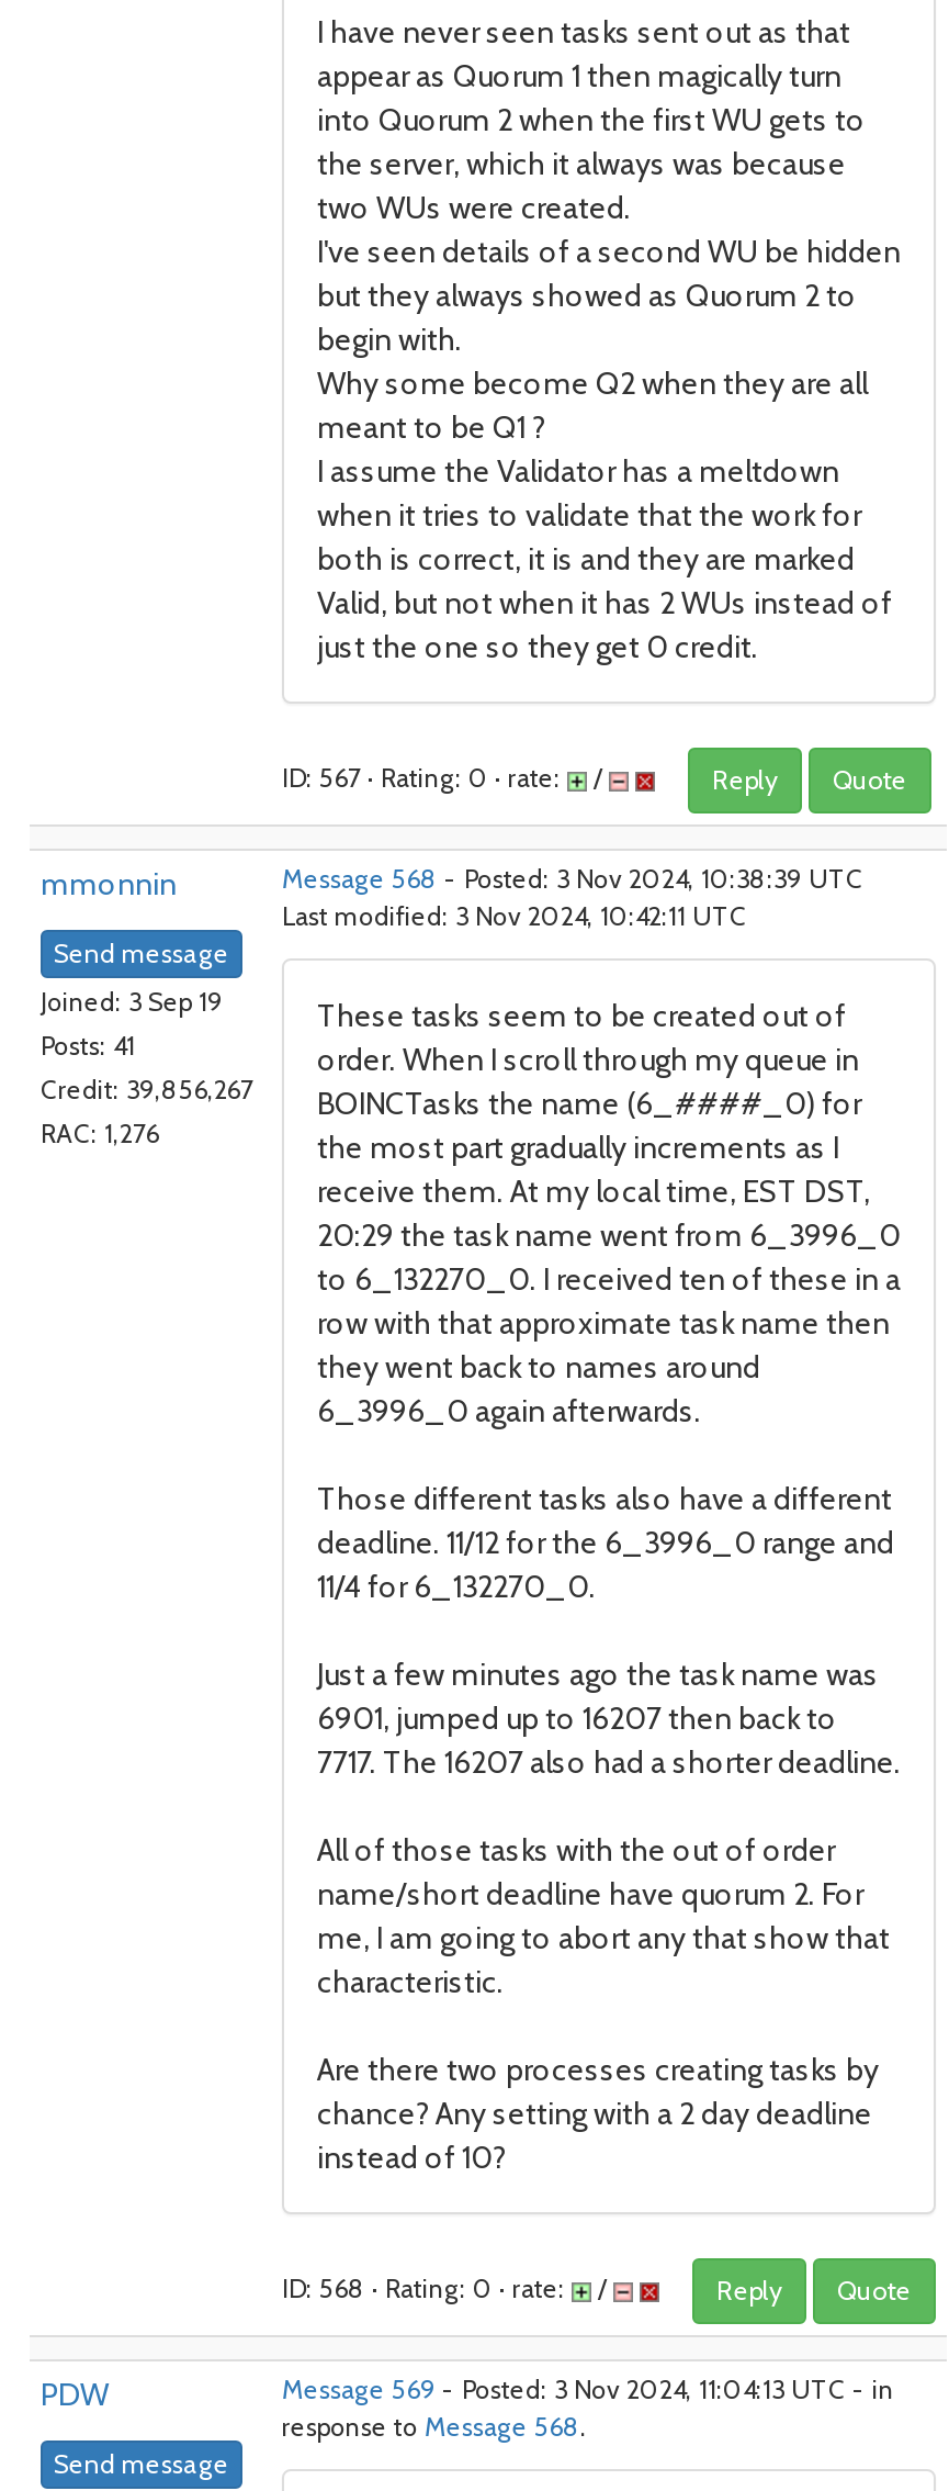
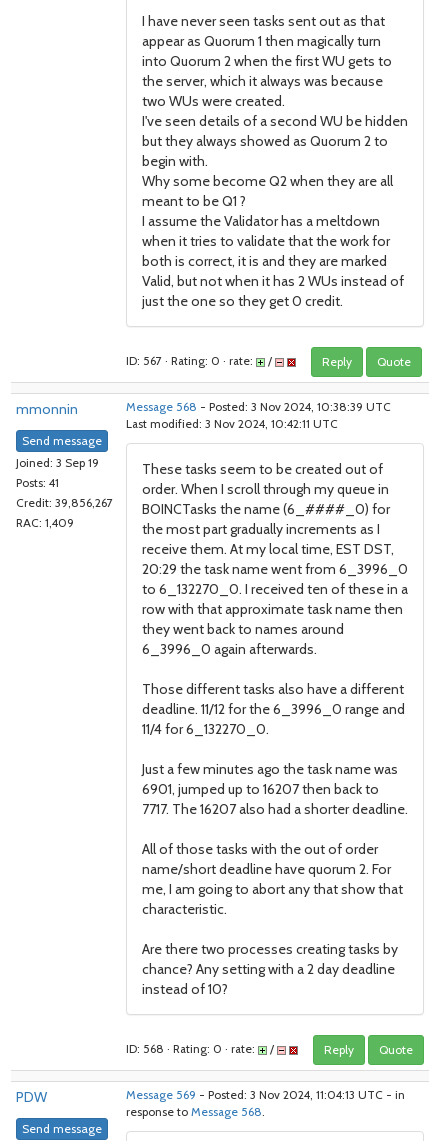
[41,1119,159,1150] RAC: 1,276 -> [16,516,74,530] RAC: 1,409

